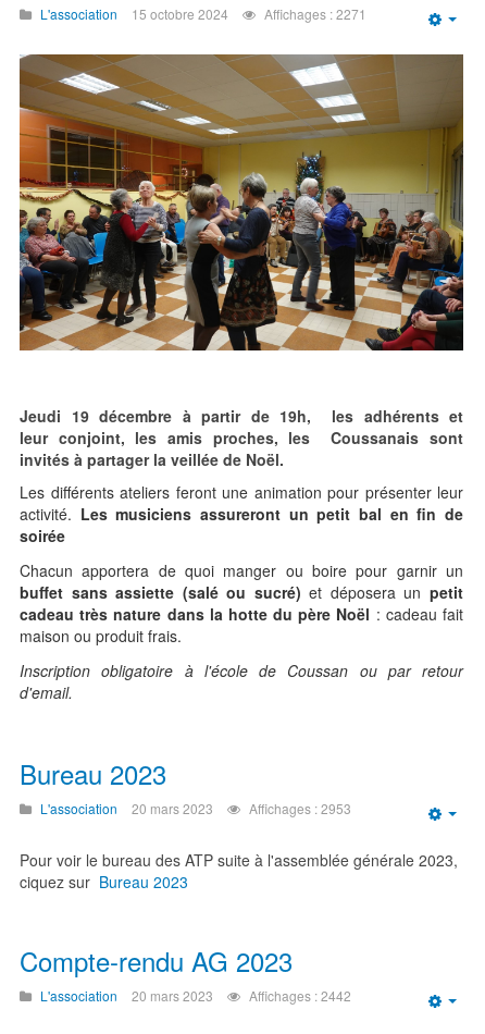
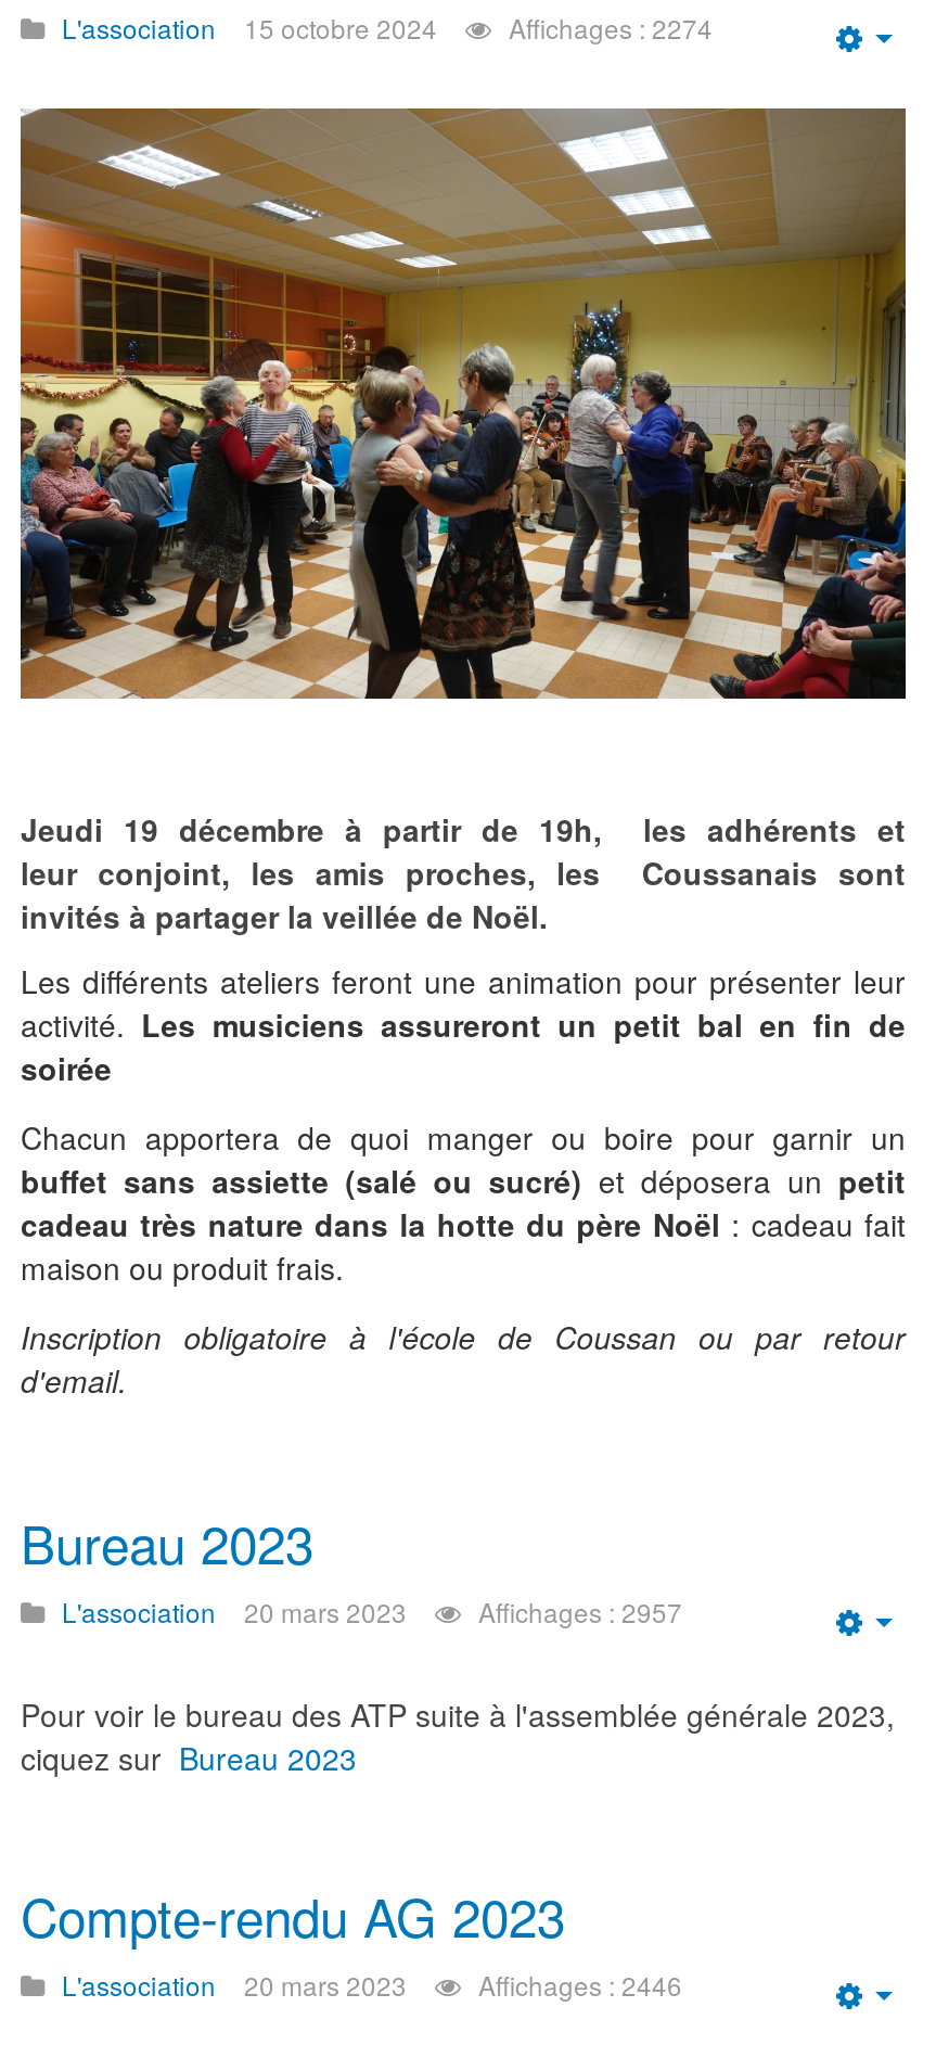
[40,4,366,23] L'association 15 octobre 2024 Affichages : 2271 -> [62,9,713,46] L'association 15 octobre 2024 Affichages : 2274
[40,799,351,817] L'association 20 mars 2023 Affichages : 2953 -> [62,1592,682,1629] L'association 20 mars 2023 Affichages : 2957
[40,986,351,1005] L'association 20 mars 2023 Affichages : 2442 -> [62,1966,682,2002] L'association 20 mars 2023 Affichages : 2446

